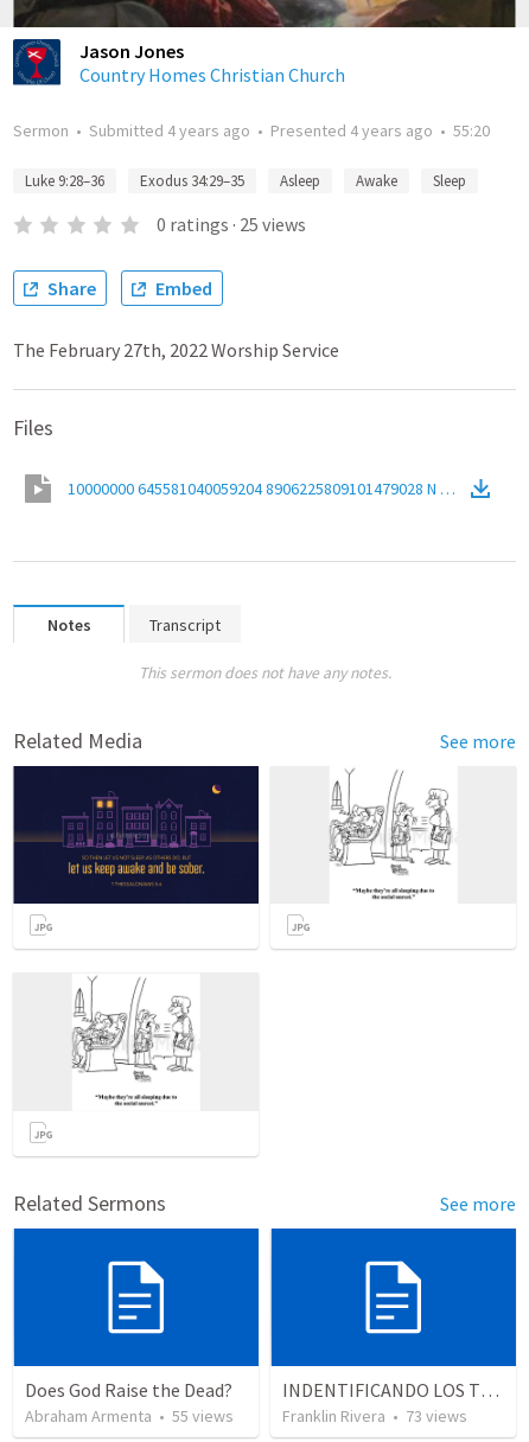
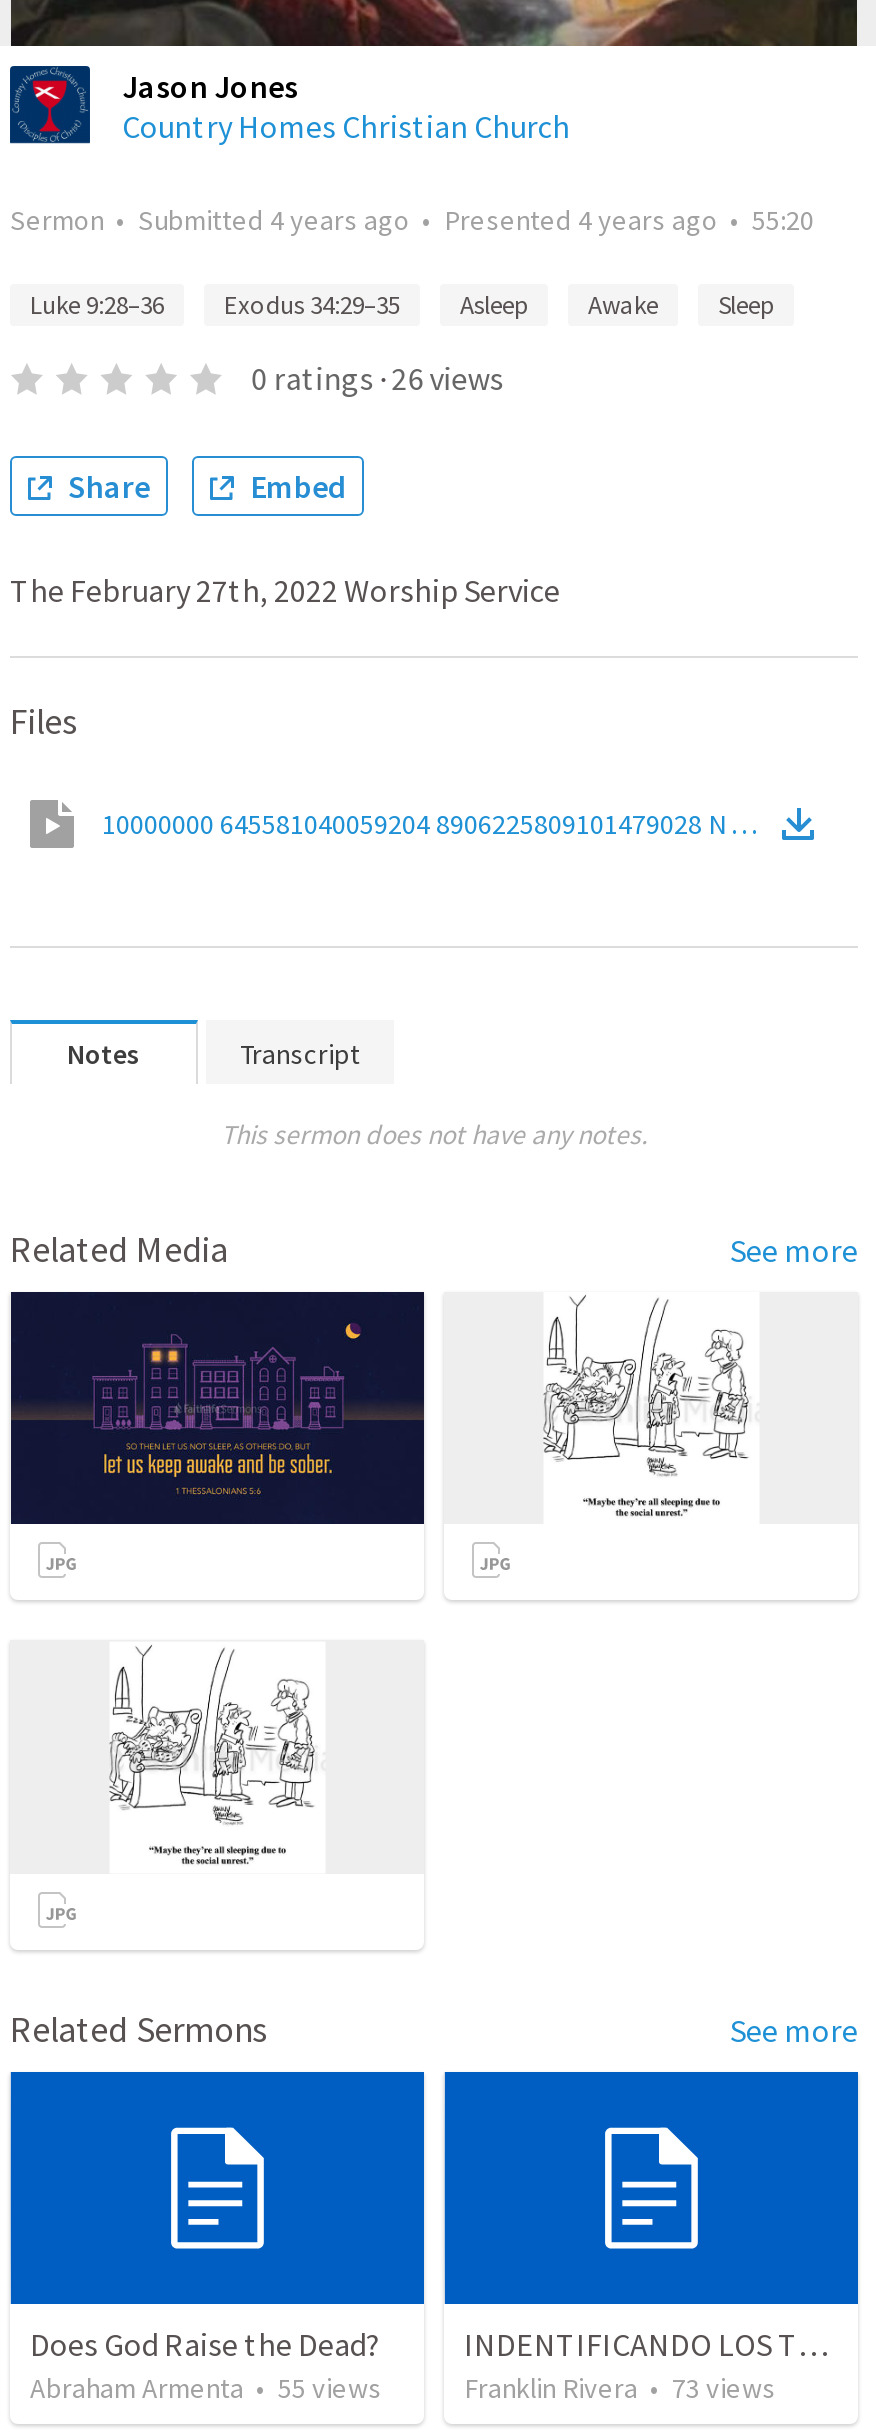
[156,212,306,236] 0 ratings · 25 views -> [251,358,503,398] 0 ratings · 26 views

